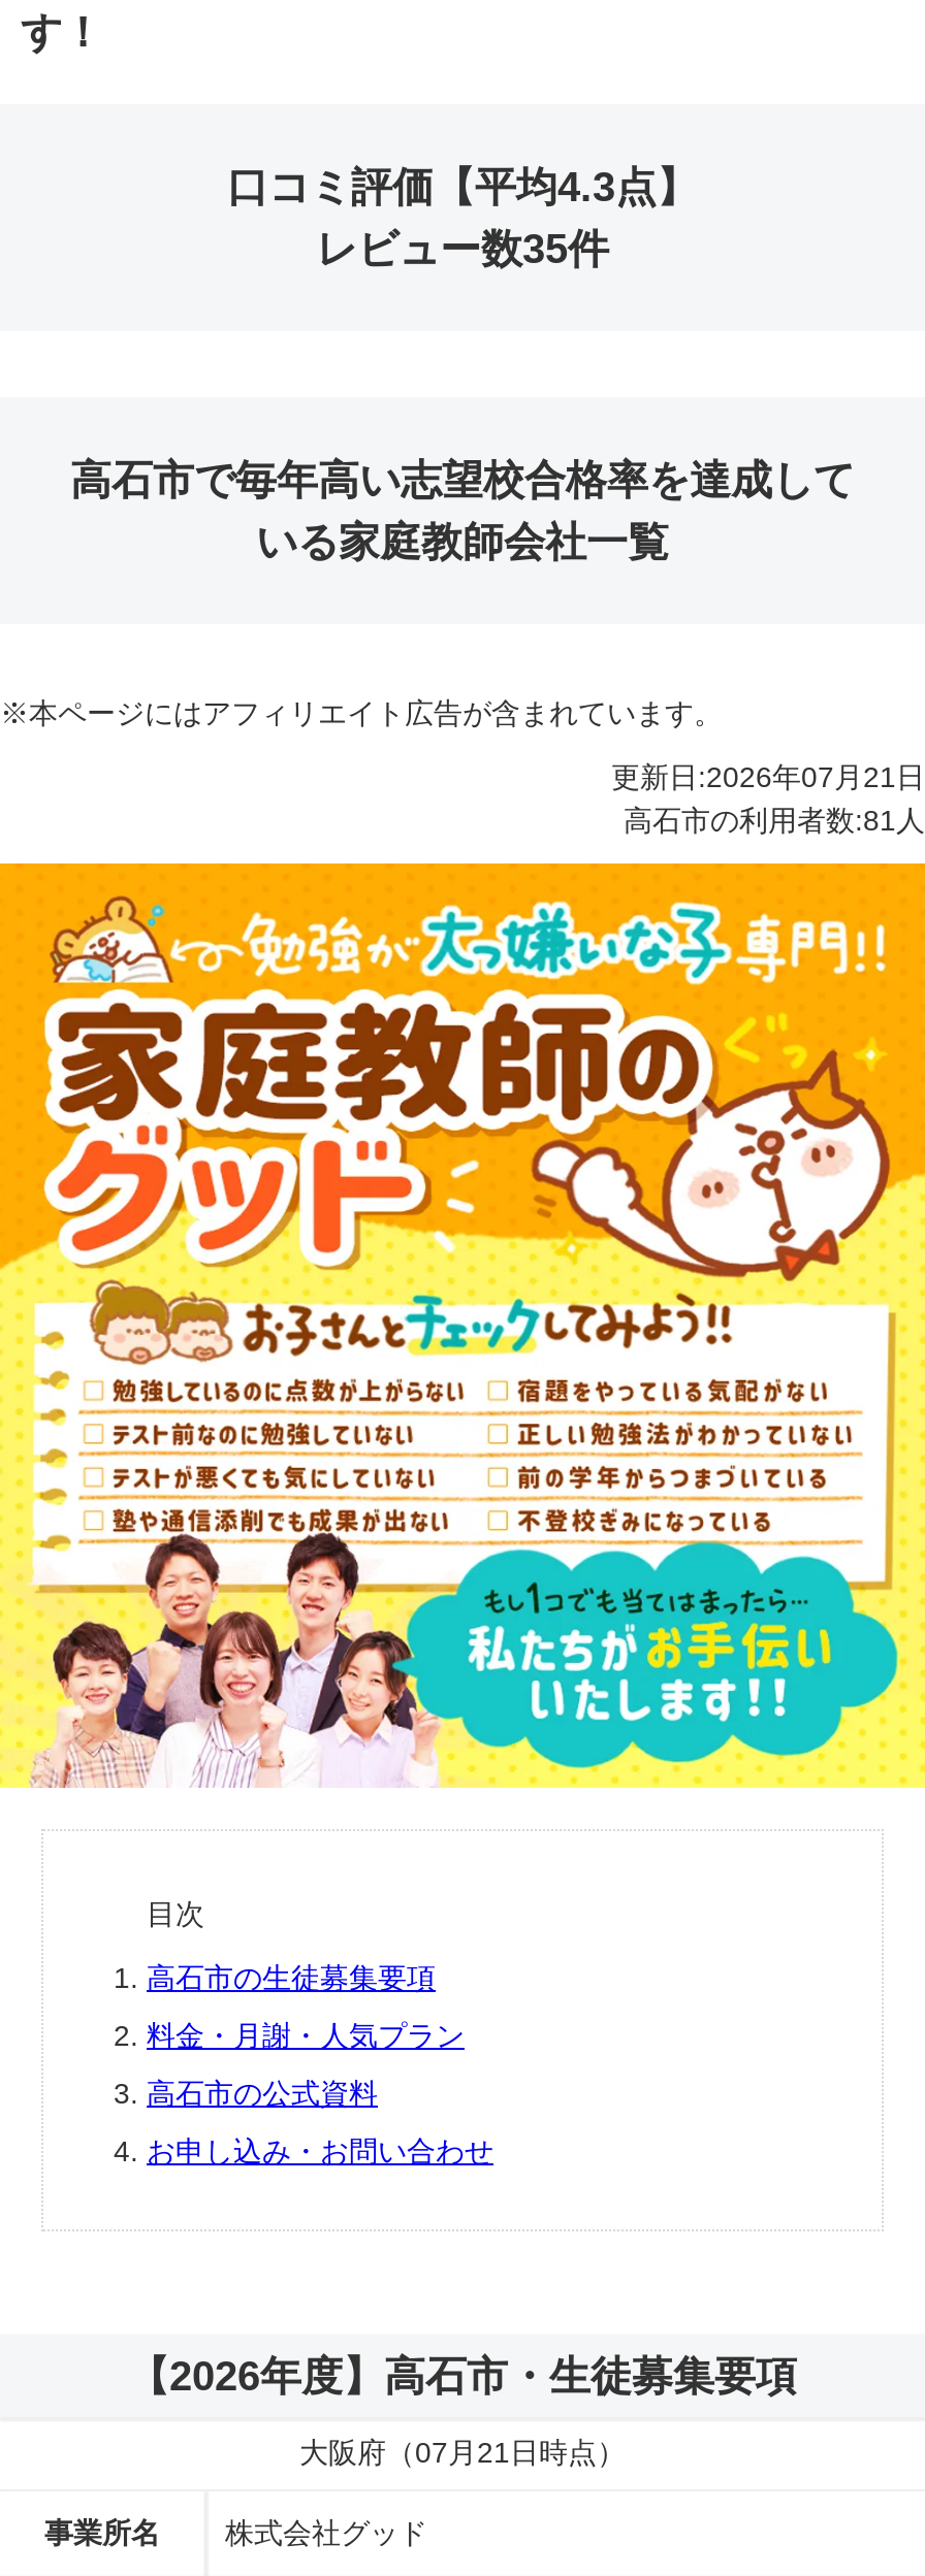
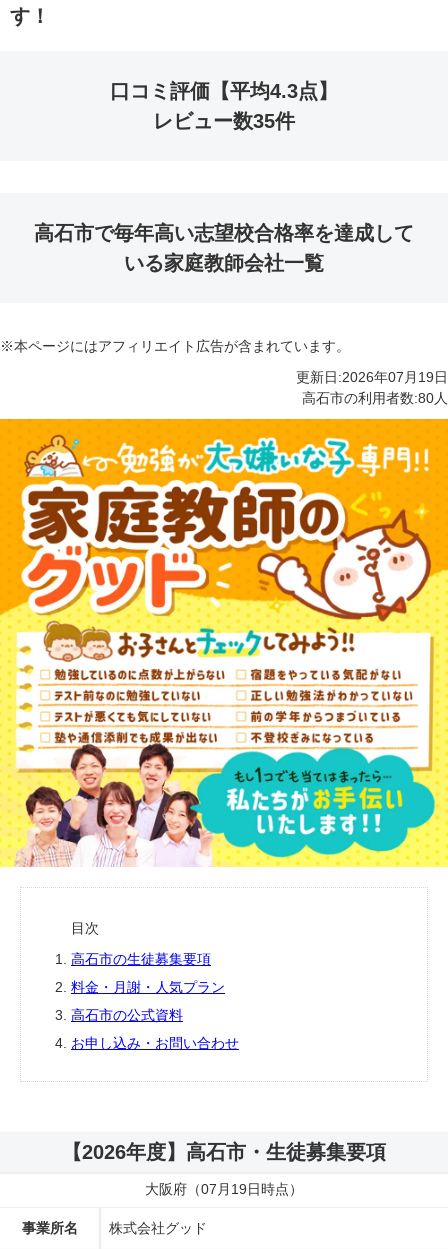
[611,760,925,793] 更新日: 2026年07月21日 -> [296,369,448,385] 更新日: 2026年07月19日
[624,803,925,836] 高石市の利用者数:81人 -> [302,390,448,406] 高石市の利用者数:80人
[299,2435,626,2468] 大阪府（07月21日時点） -> [145,1181,303,1197] 大阪府（07月19日時点）

